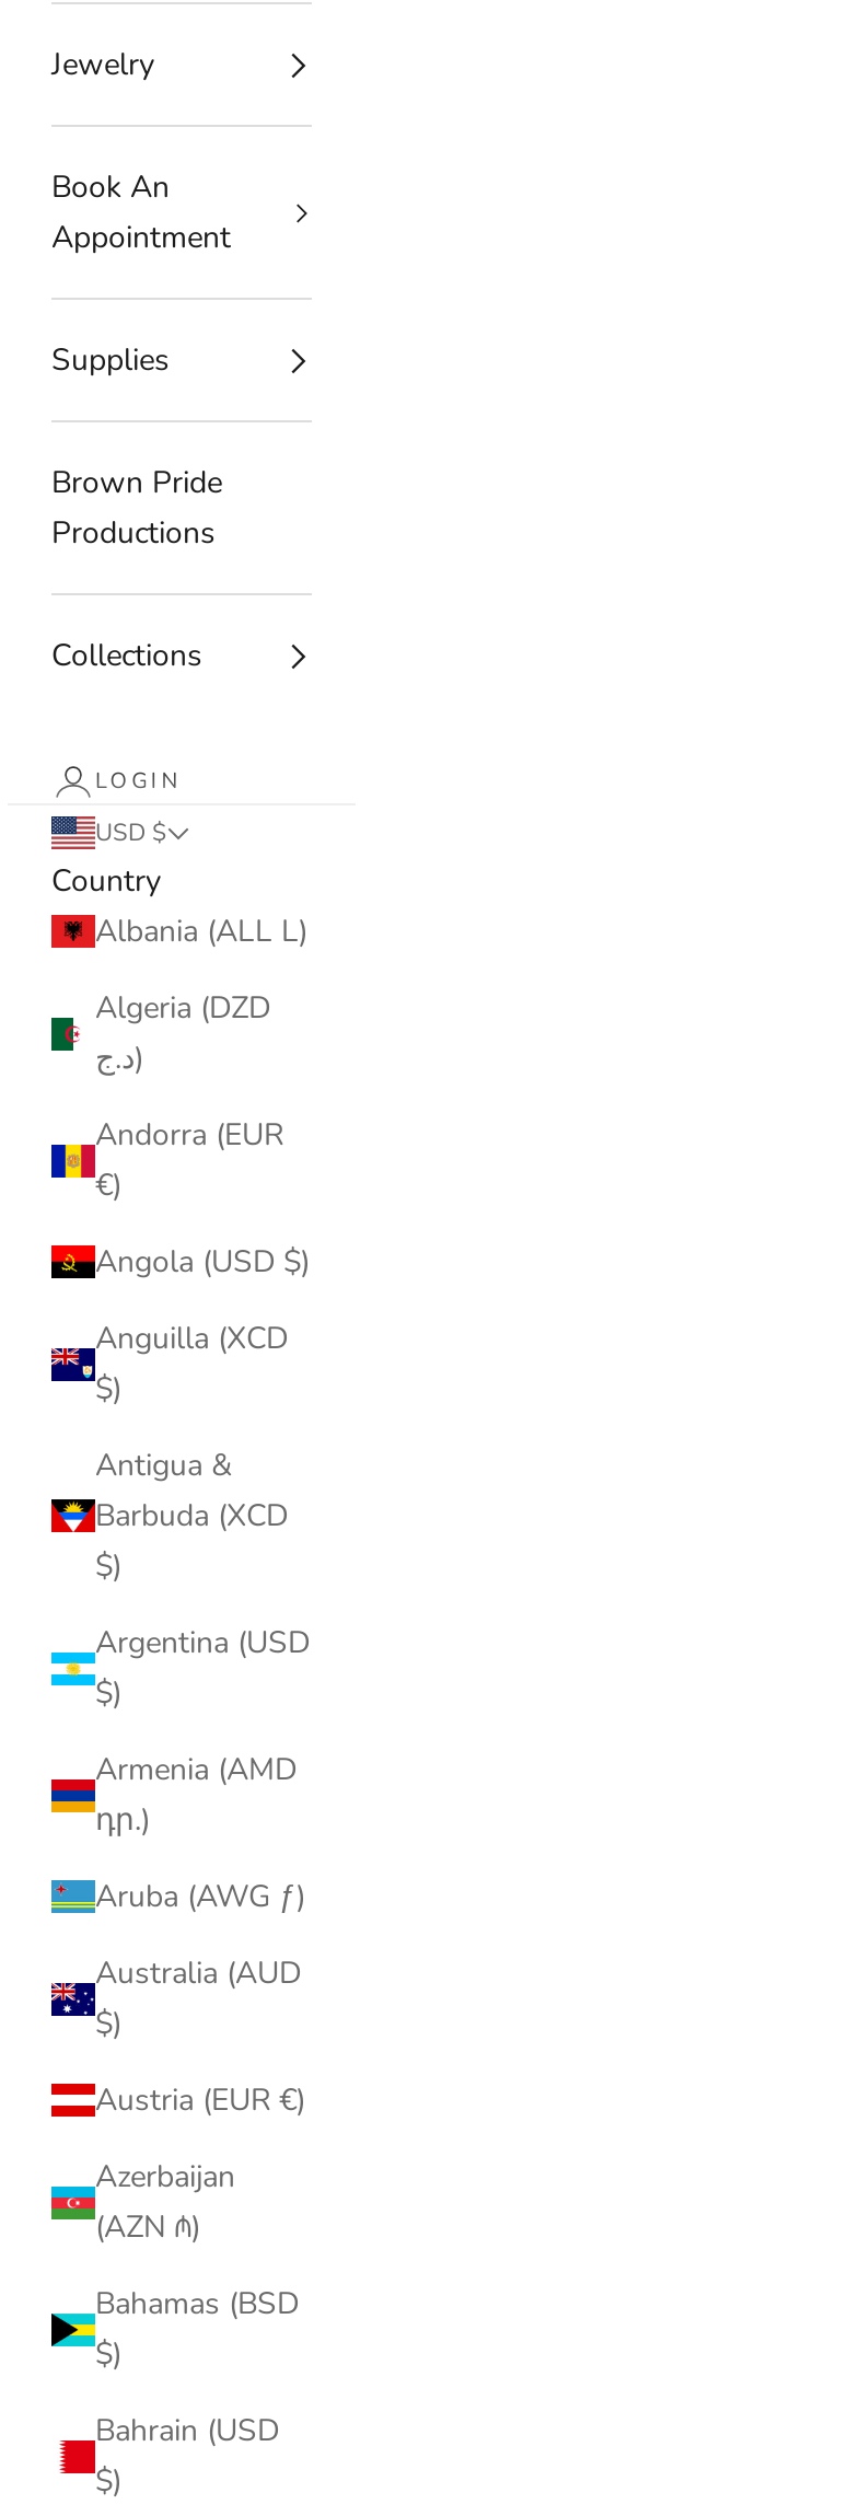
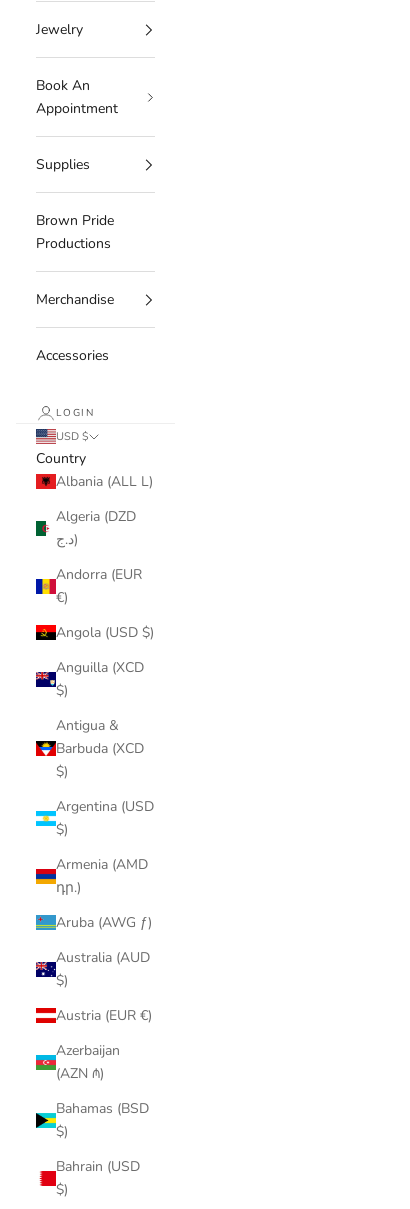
[51,635,202,677] Collections -> [36,290,114,365] Merchandise | Accessories

